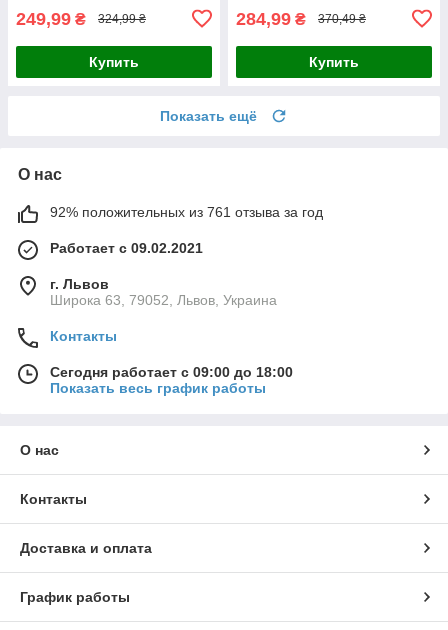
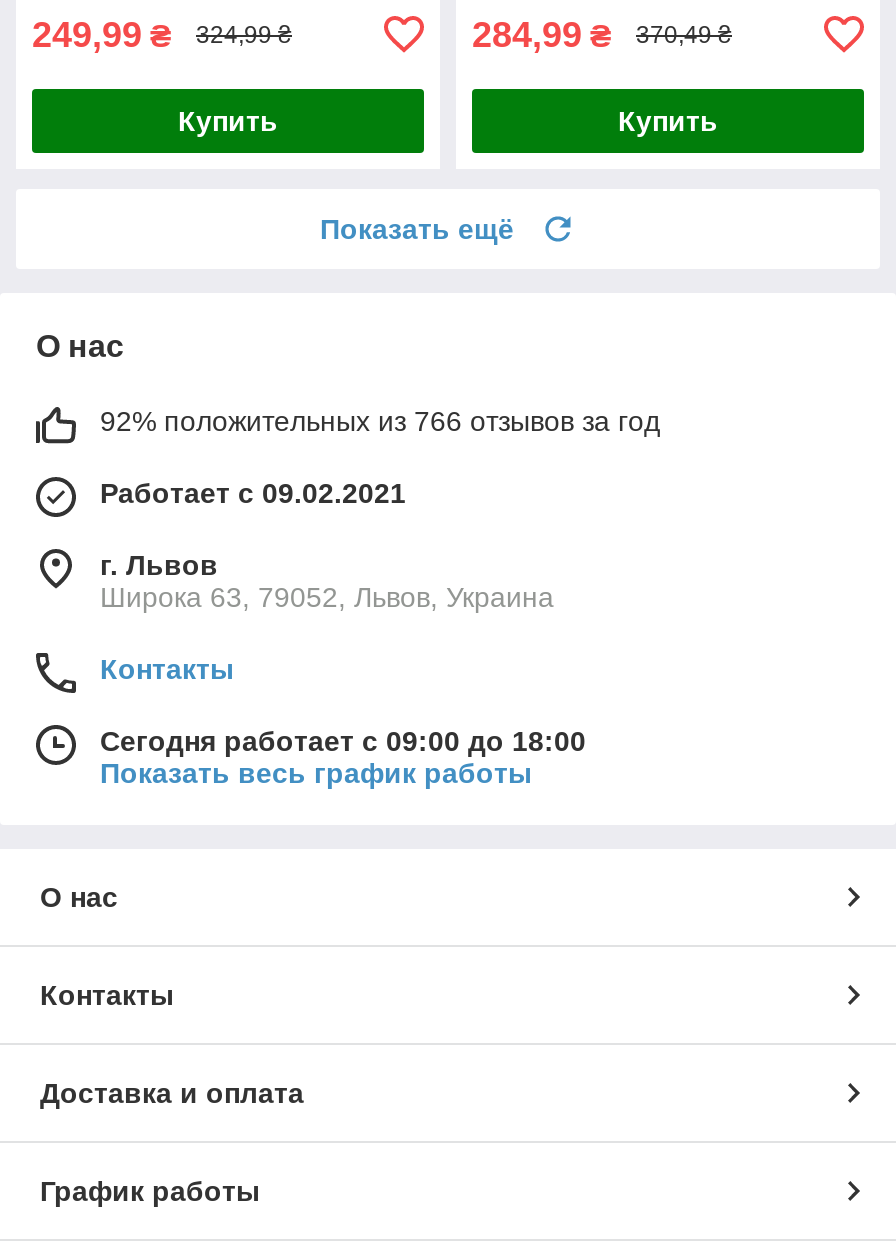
[50,204,323,220] 92% положительных из 761 отзыва за год -> [100,405,660,437] 92% положительных из 766 отзывов за год

